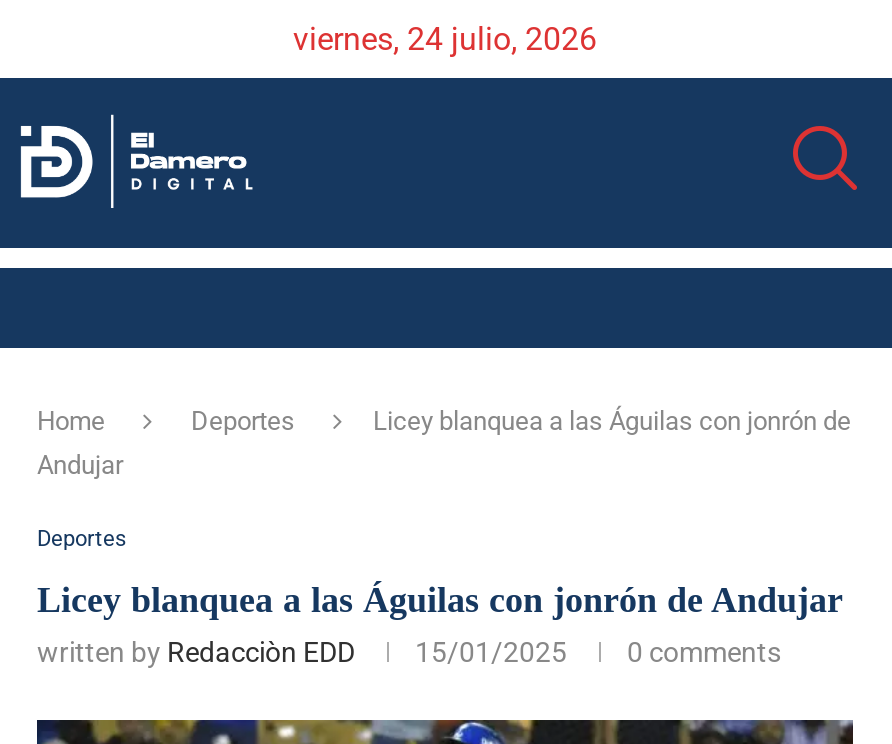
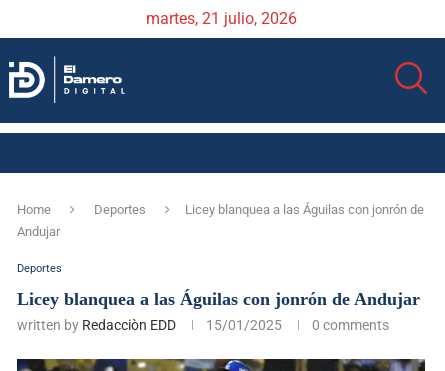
[293,20,597,58] viernes, 24 julio, 2026 -> [145,9,296,28] martes, 21 julio, 2026

